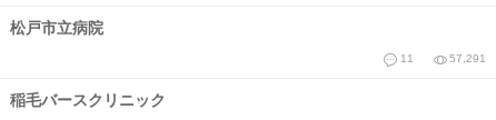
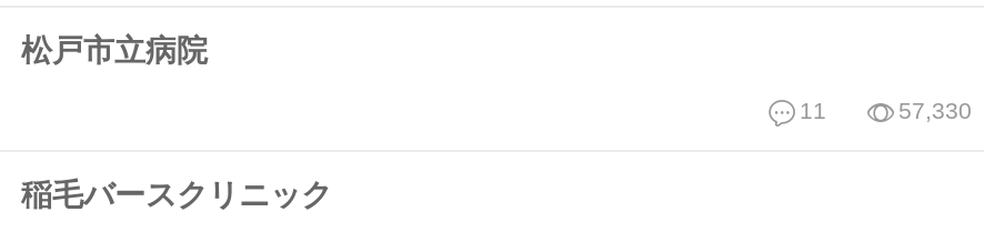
[449,52,486,65] 57,291 -> [898,99,972,124] 57,330

